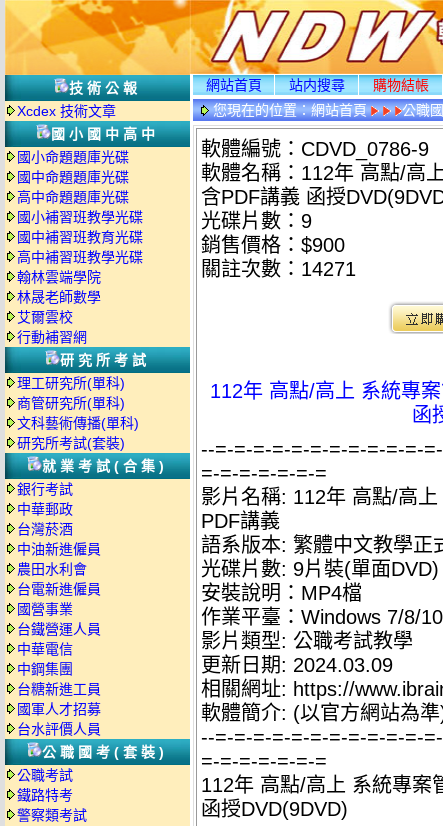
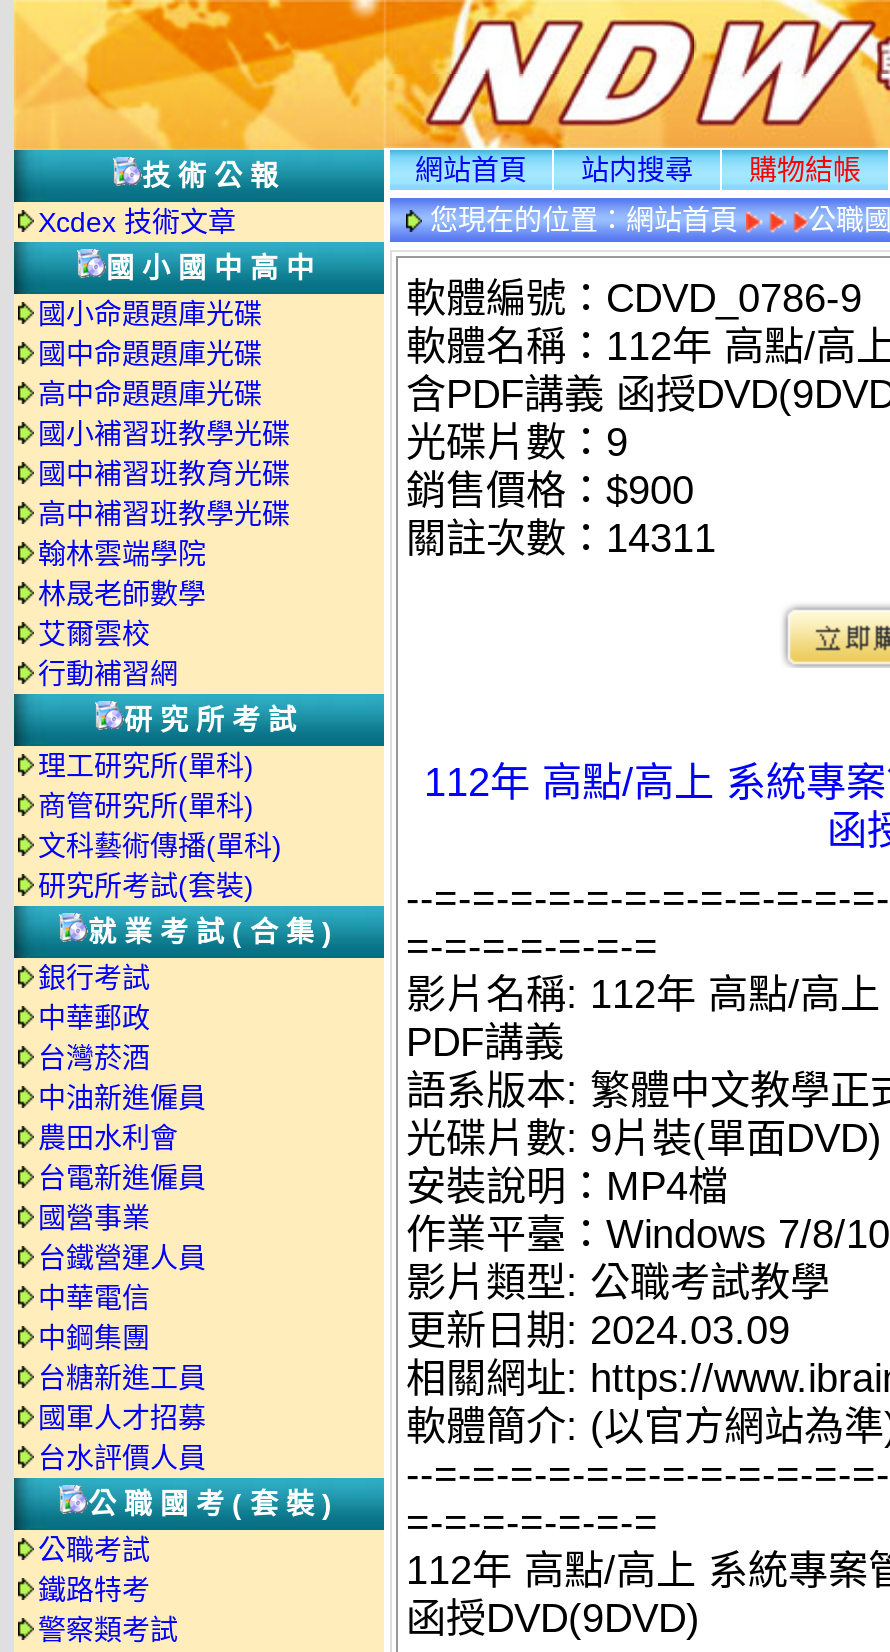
[201,258,356,280] 關註次數：14271 -> [406,516,716,560] 關註次數：14311

